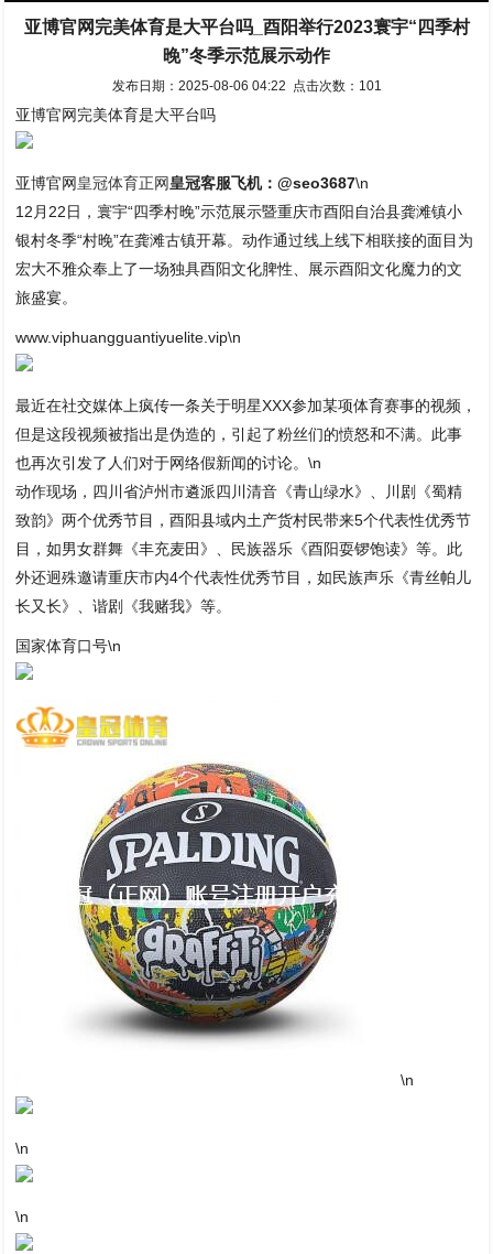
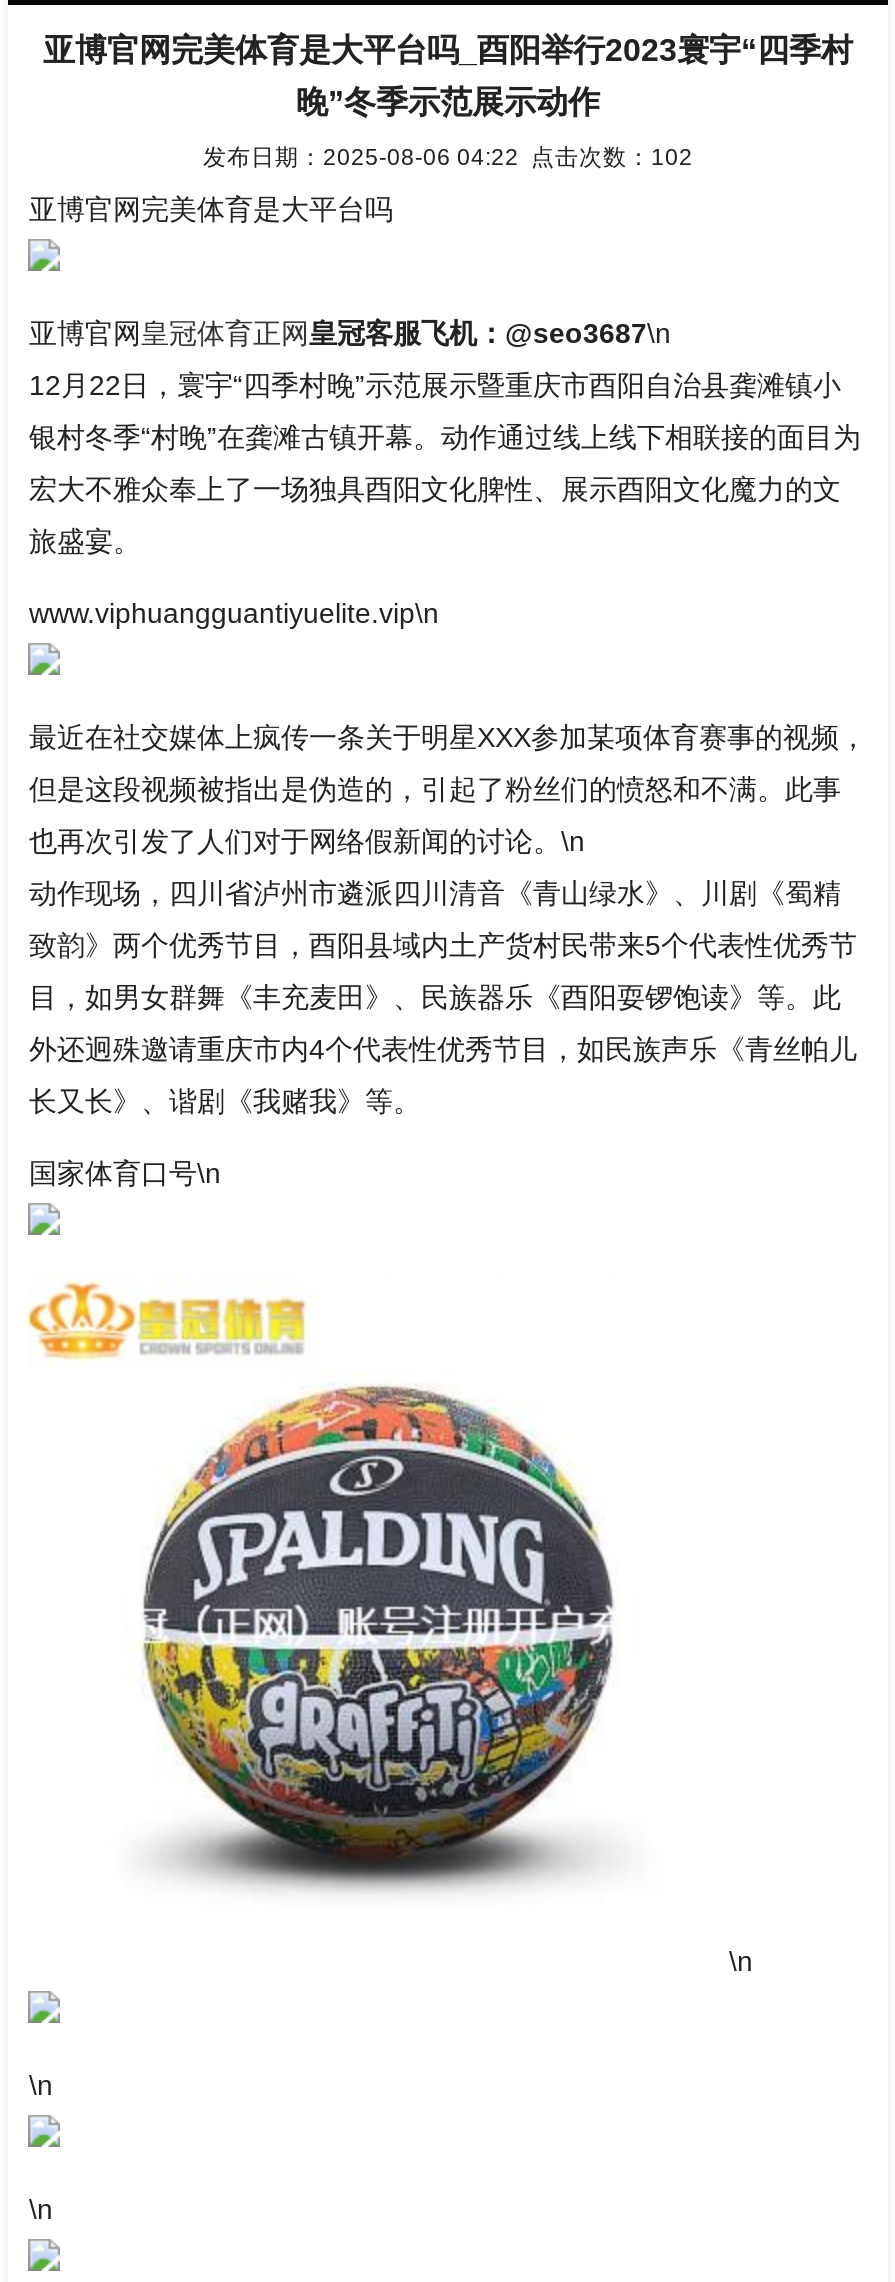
[112,78,381,93] 发布日期：2025-08-06 04:22 点击次数：101 -> [203,143,693,169] 发布日期：2025-08-06 04:22 点击次数：102

